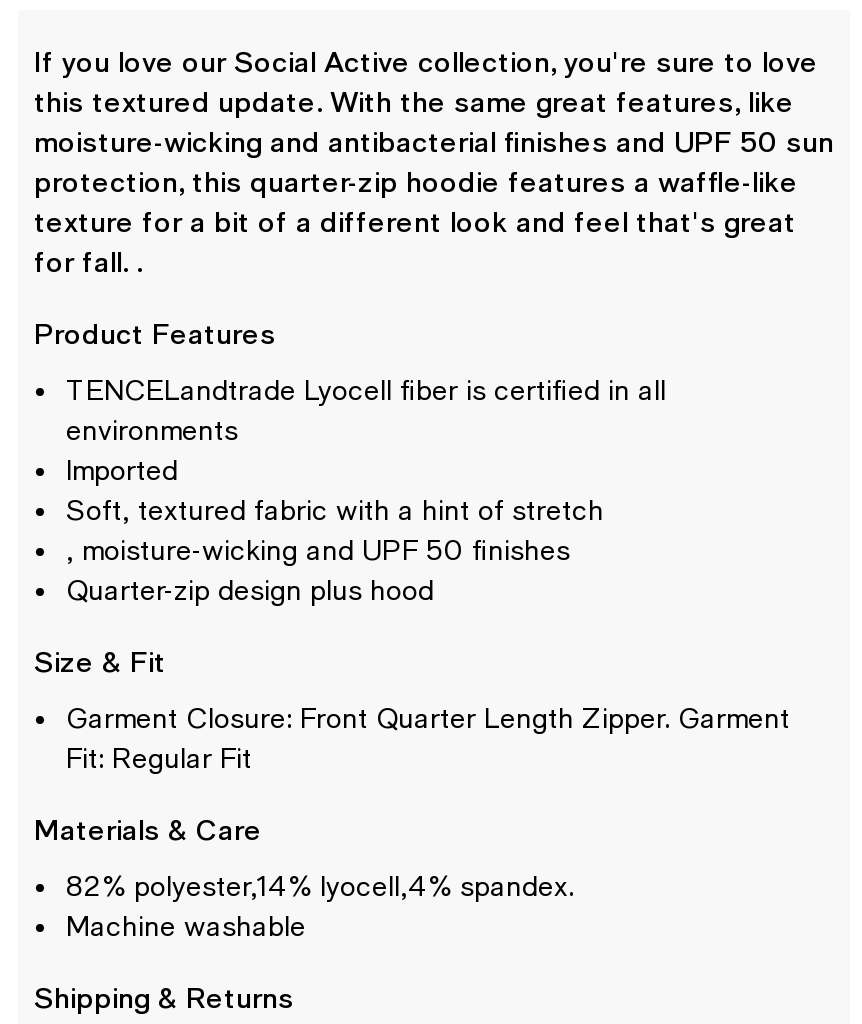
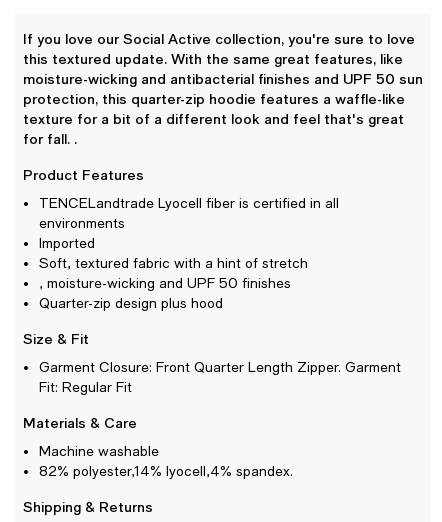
moved [66,871,574,903] -> [39,463,293,479]: 82% polyester,14% lyocell,4% spandex.
moved [66,911,306,943] -> [39,443,159,459]: Machine washable

